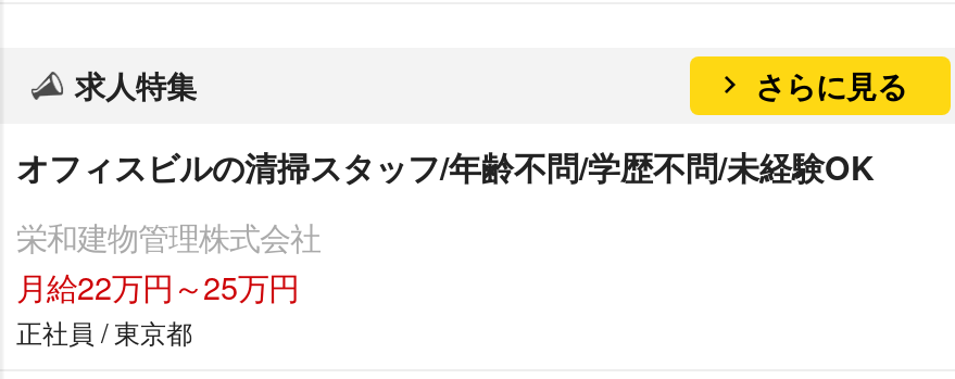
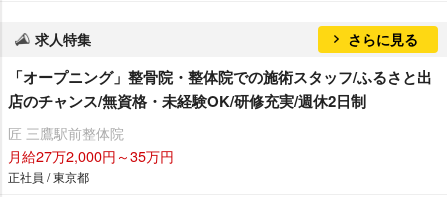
[16,142,875,190] オフィスビルの清掃スタッフ/年齢不問/学歴不問/未経験OK -> [8,66,432,112] 「オープニング」整骨院・整体院での施術スタッフ/ふるさと出 | 店のチャンス/無資格・未経験OK/研修充実/週休2日制
[16,212,321,308] 栄和建物管理株式会社 | 月給22万円～25万円 -> [8,122,174,166] 匠 三鷹駅前整体院 | 月給27万2,000円～35万円

